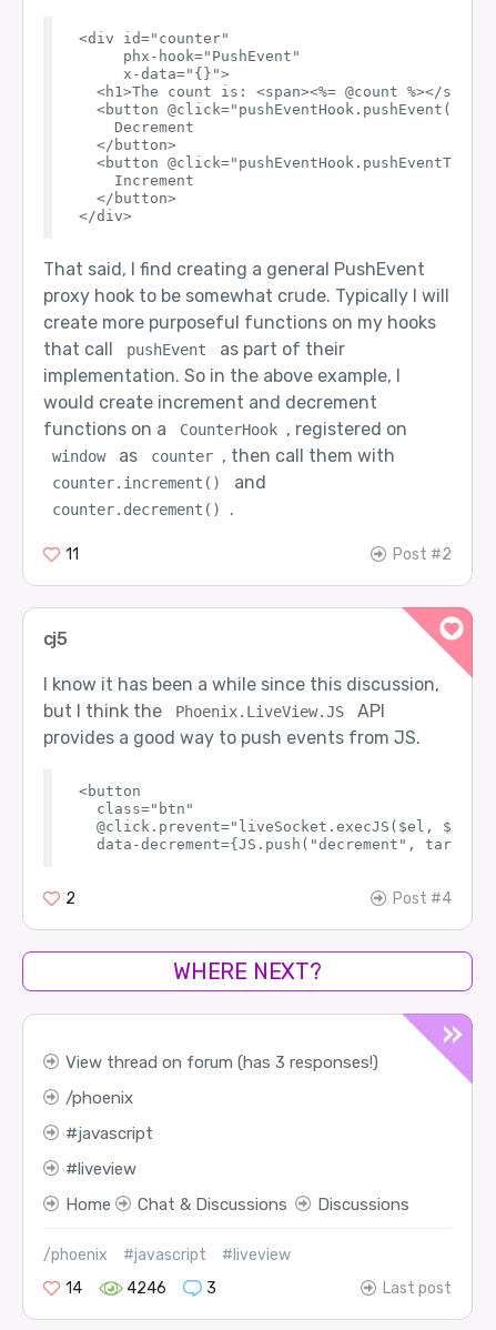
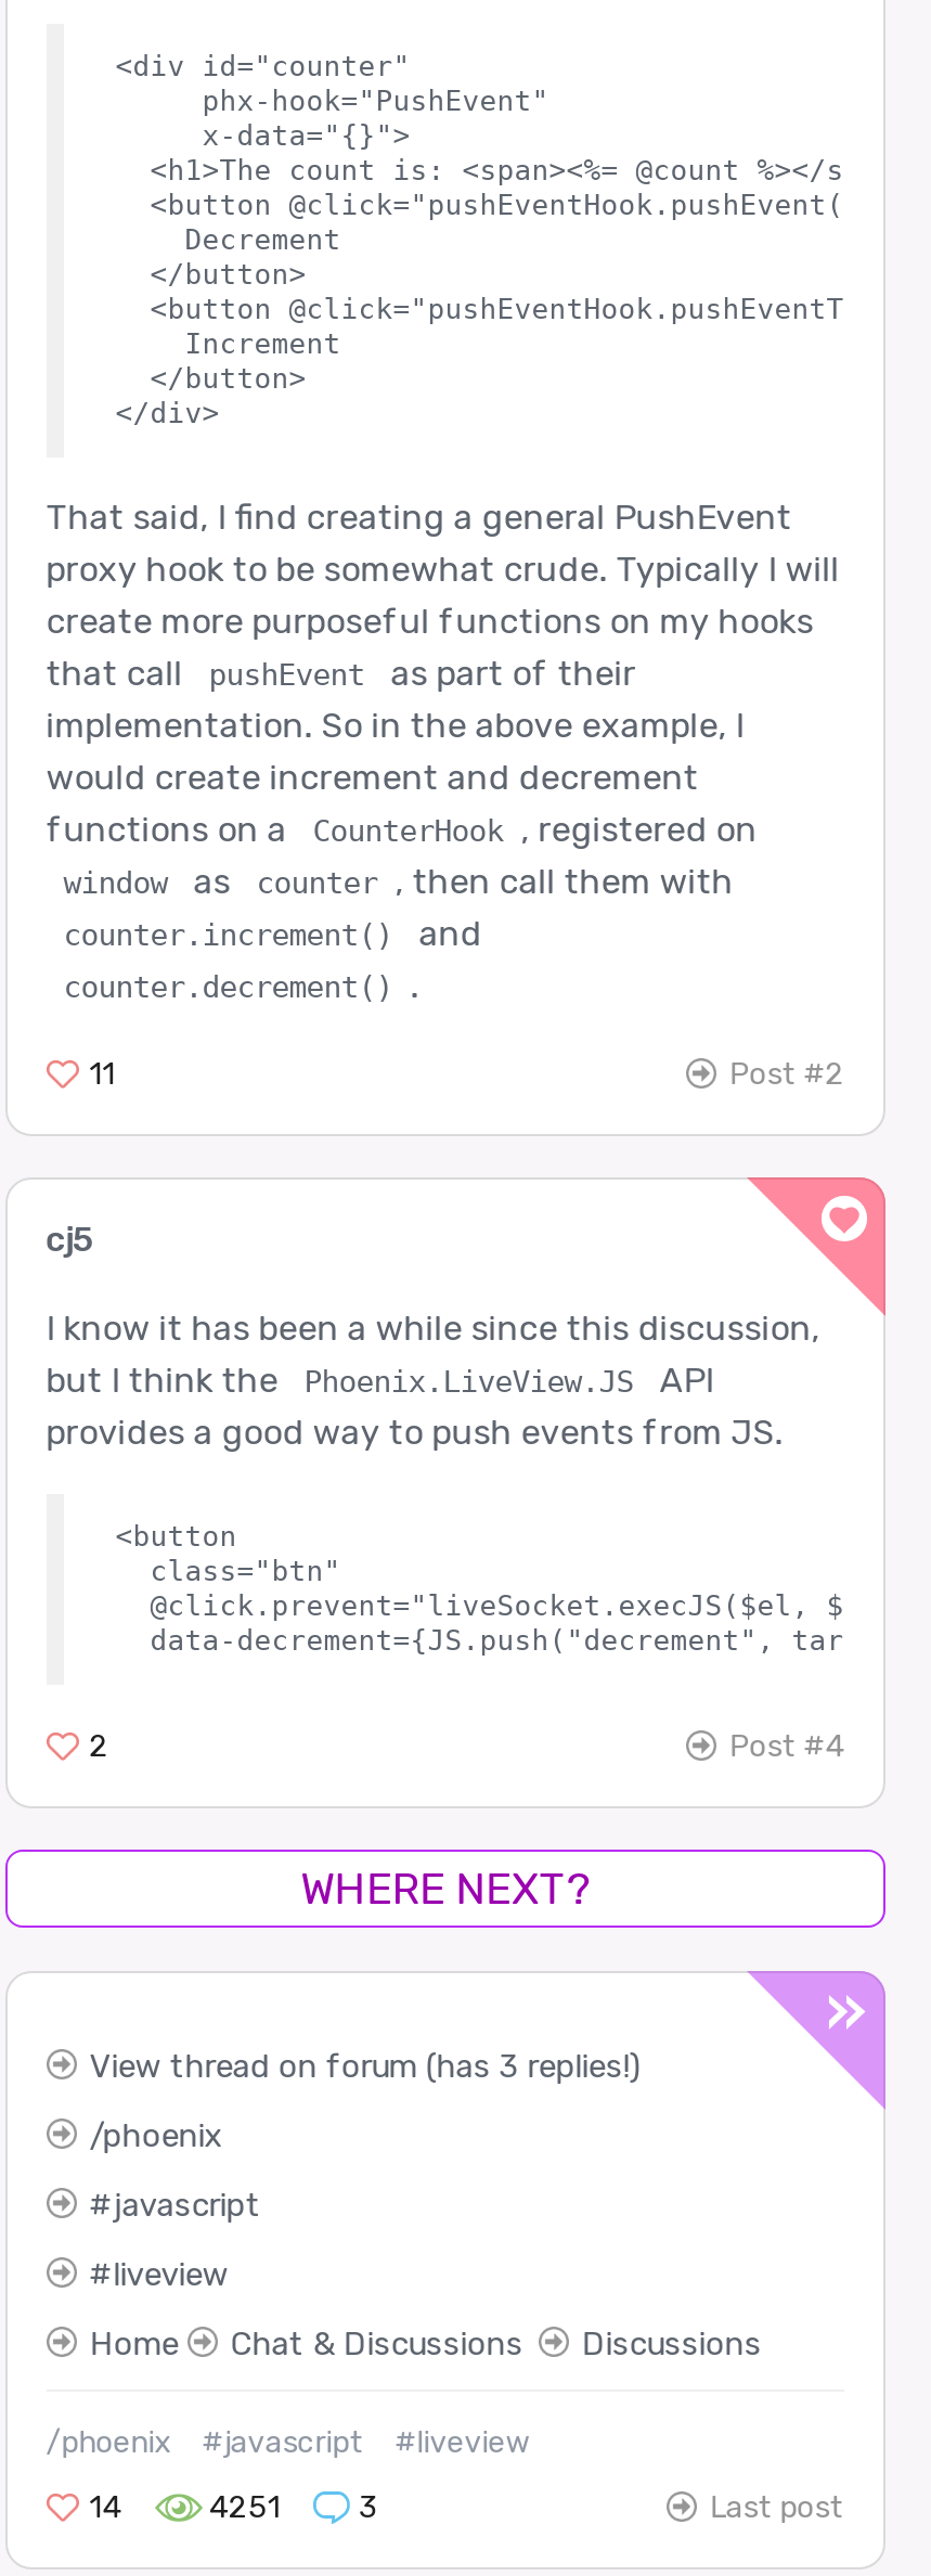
[65,1052,378,1072] View thread on forum (has 3 responses!) -> [90,2047,640,2086] View thread on forum (has 3 replies!)
[126,1279,166,1298] 4246 -> [209,2489,281,2526] 4251

